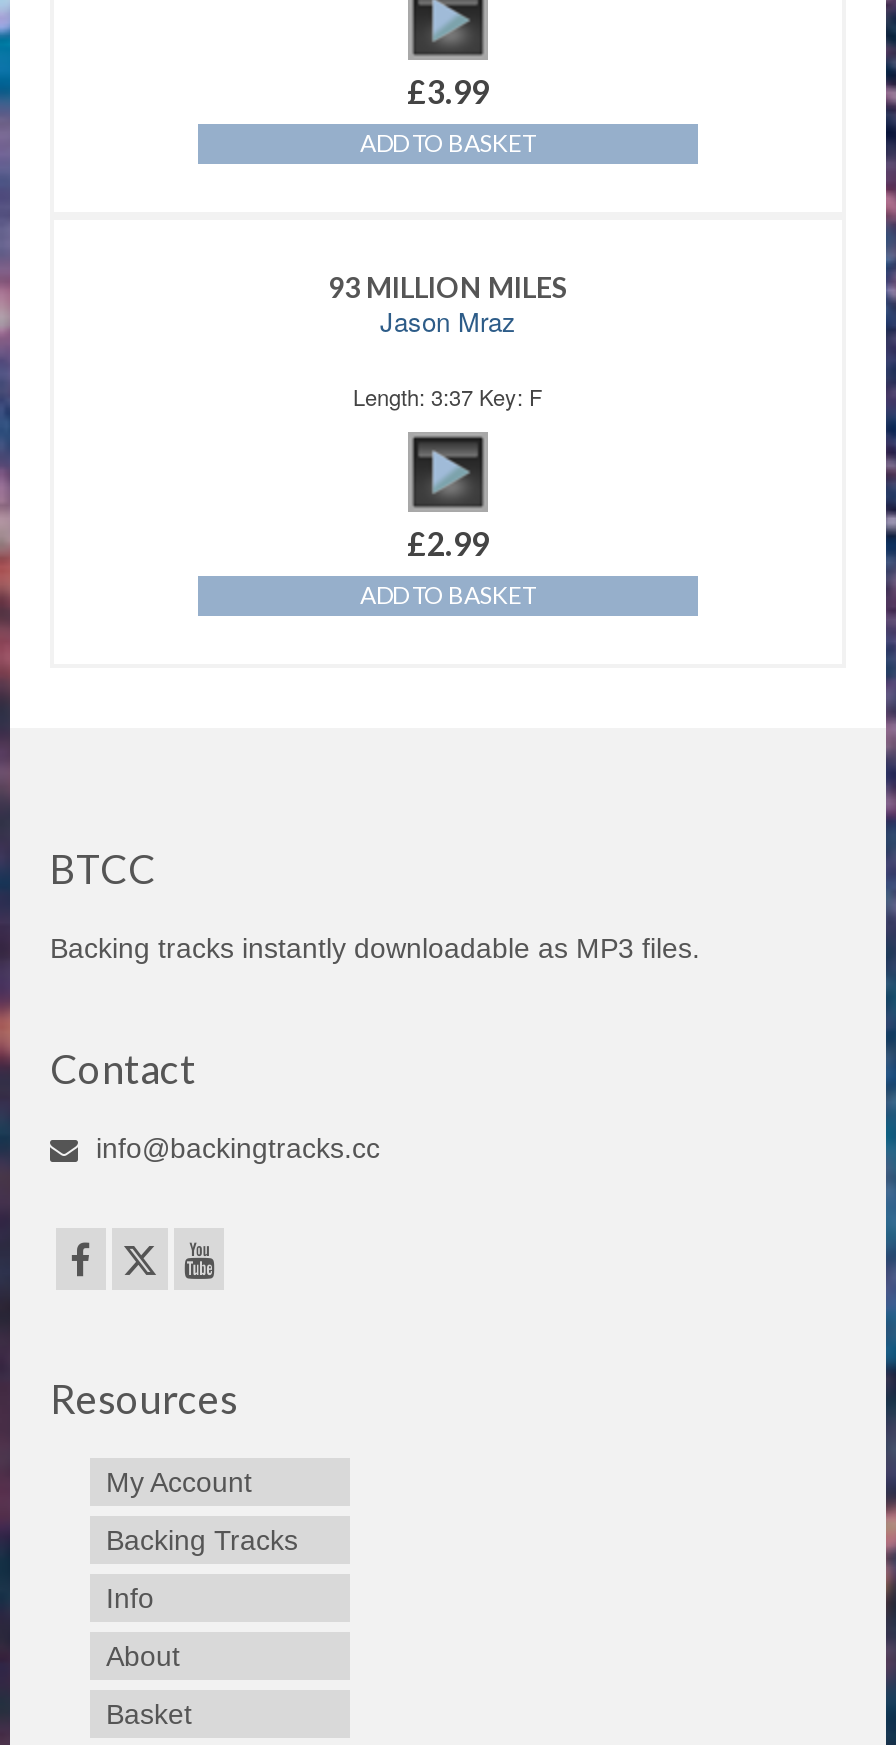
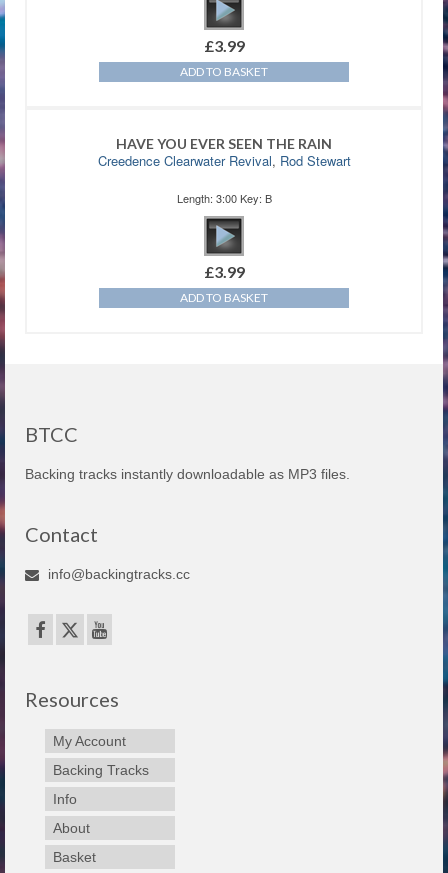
[328,270,568,340] 93 MILLION MILES | Jason Mraz -> [97,135,350,170] HAVE YOU EVER SEEN THE RAIN | Creedence Clearwater Revival, Rod Stewart
[353,380,543,412] Length: 3:37 Key: F -> [176,190,271,206] Length: 3:00 Key: B
[407,524,489,562] £2.99 -> [203,262,244,281] £3.99

